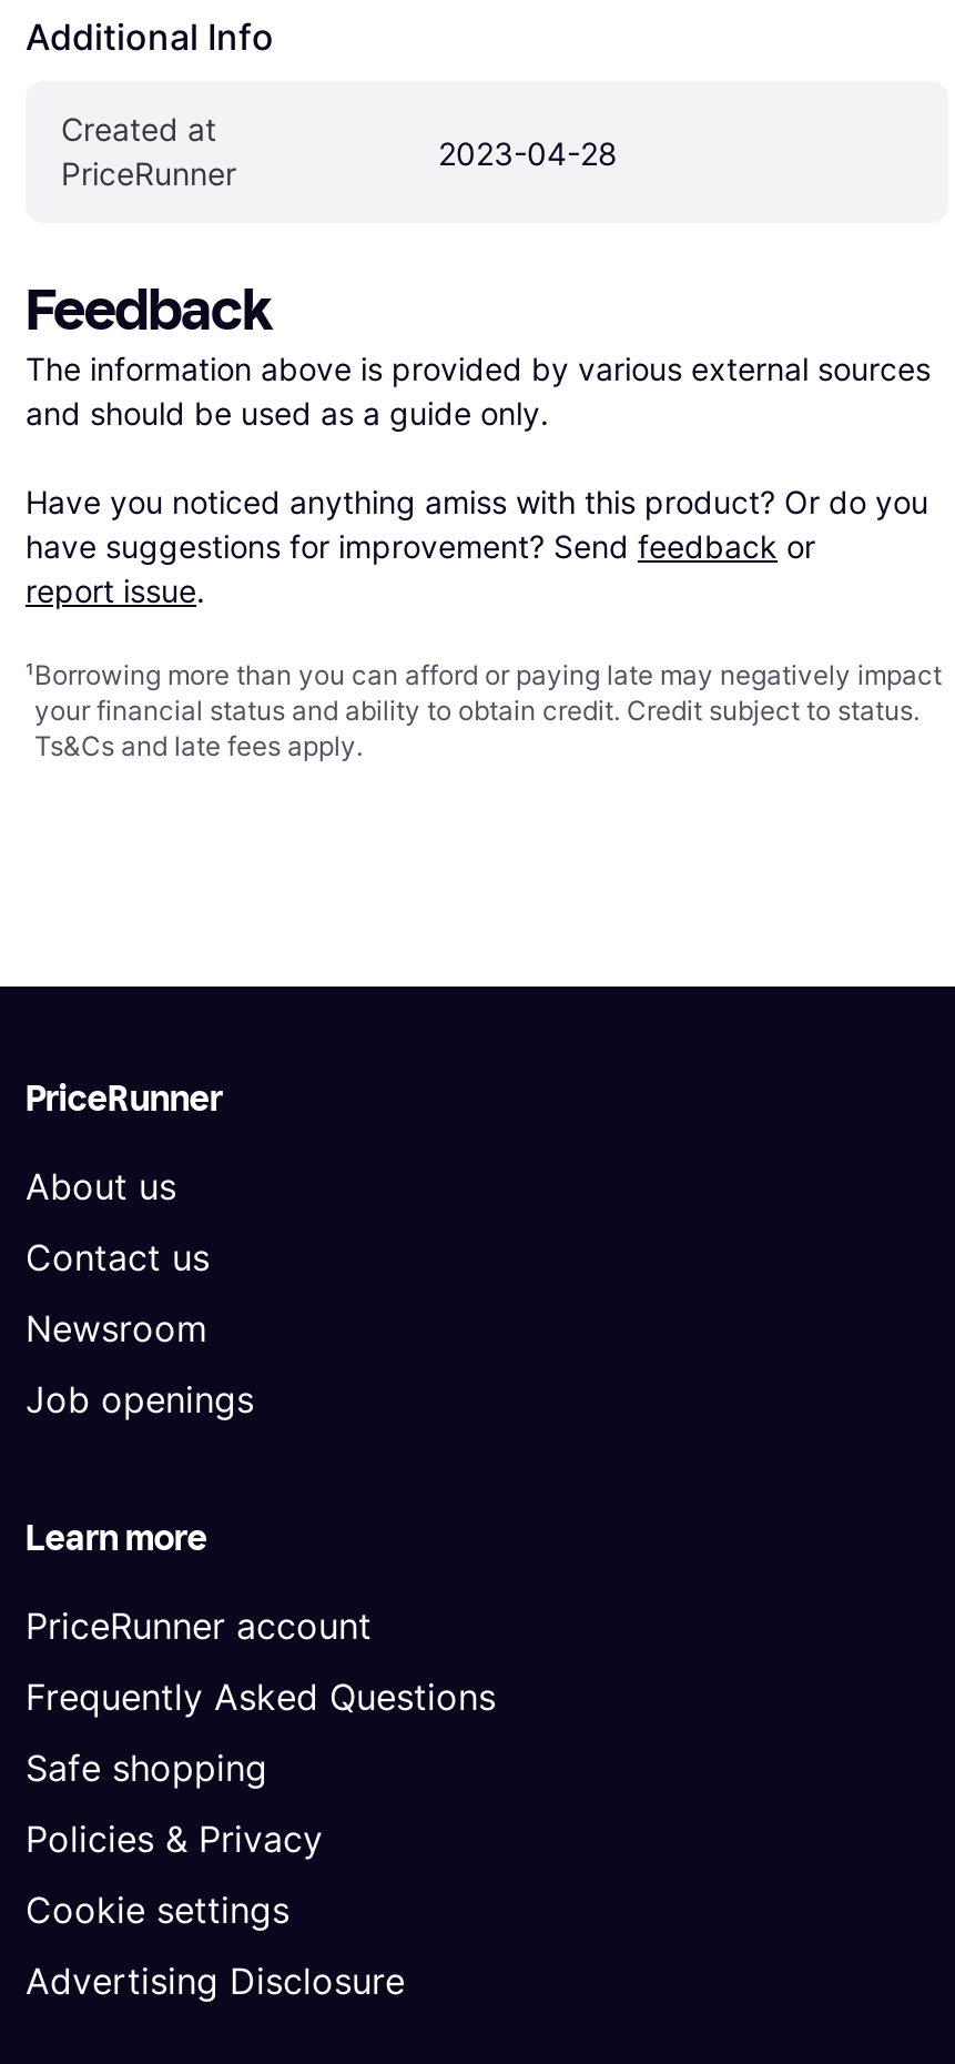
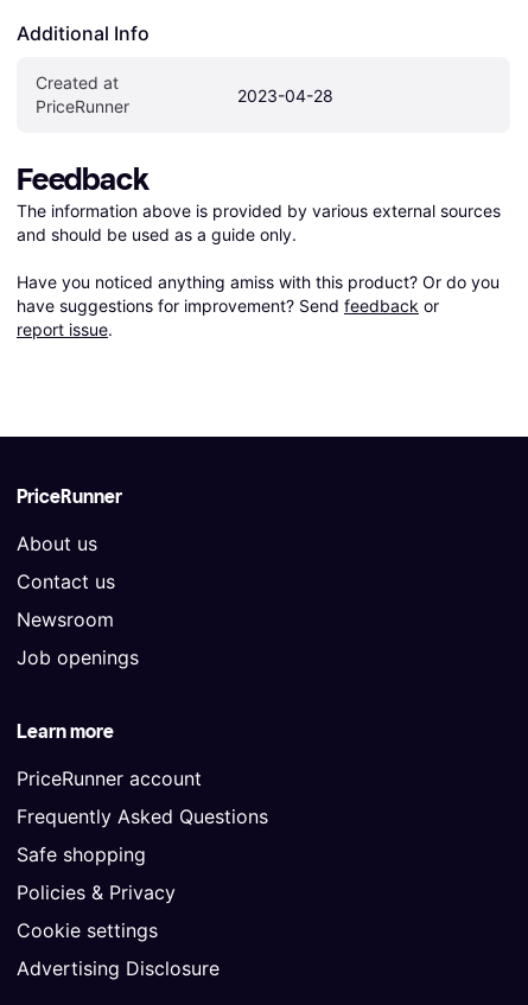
[26,658,942,763] ¹Borrowing more than you can afford or paying late may negatively impact | your financial status and ability to obtain credit. Credit subject to status. | Ts&Cs and late fees apply. -> none

